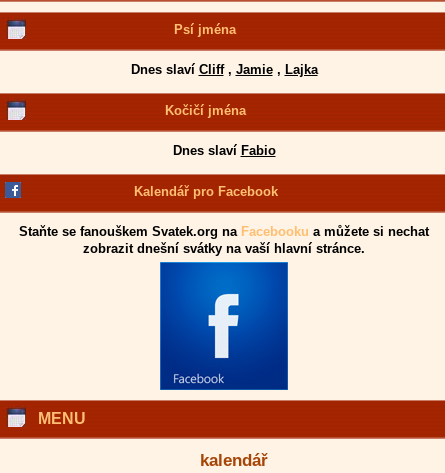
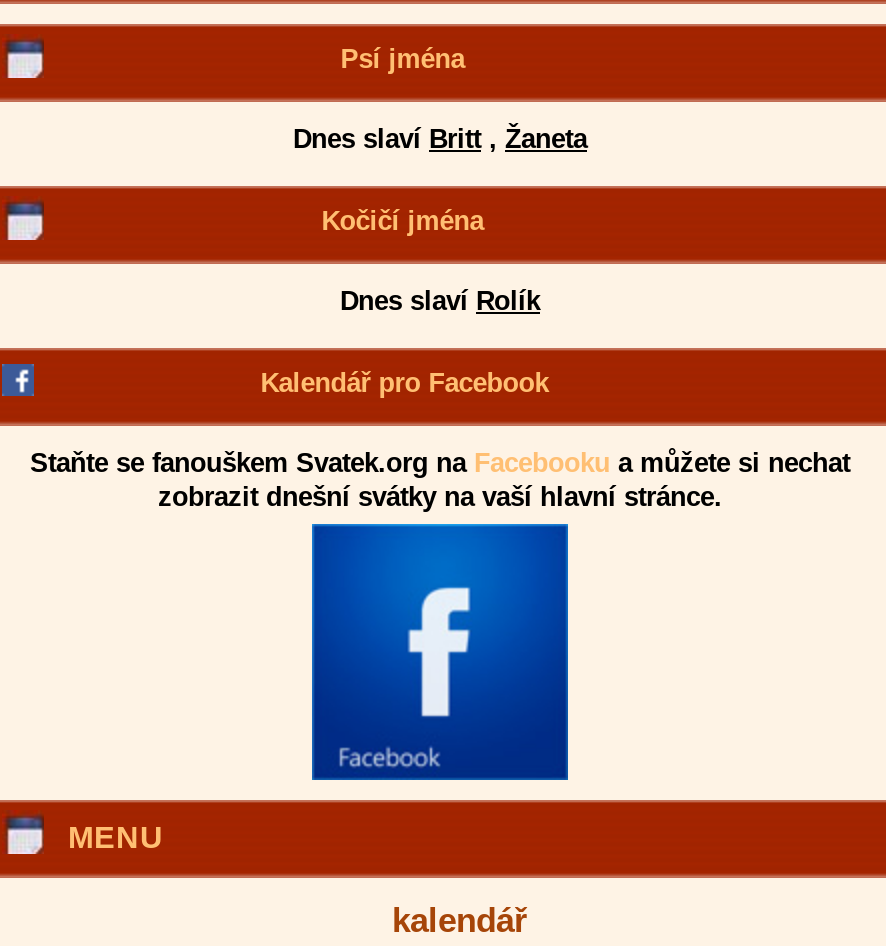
[130,62,317,77] Dnes slaví Cliff, Jamie, Lajka -> [293,124,587,154] Dnes slaví Britt, Žaneta
[172,143,275,158] Dnes slaví Fabio -> [340,286,540,316] Dnes slaví Rolík

